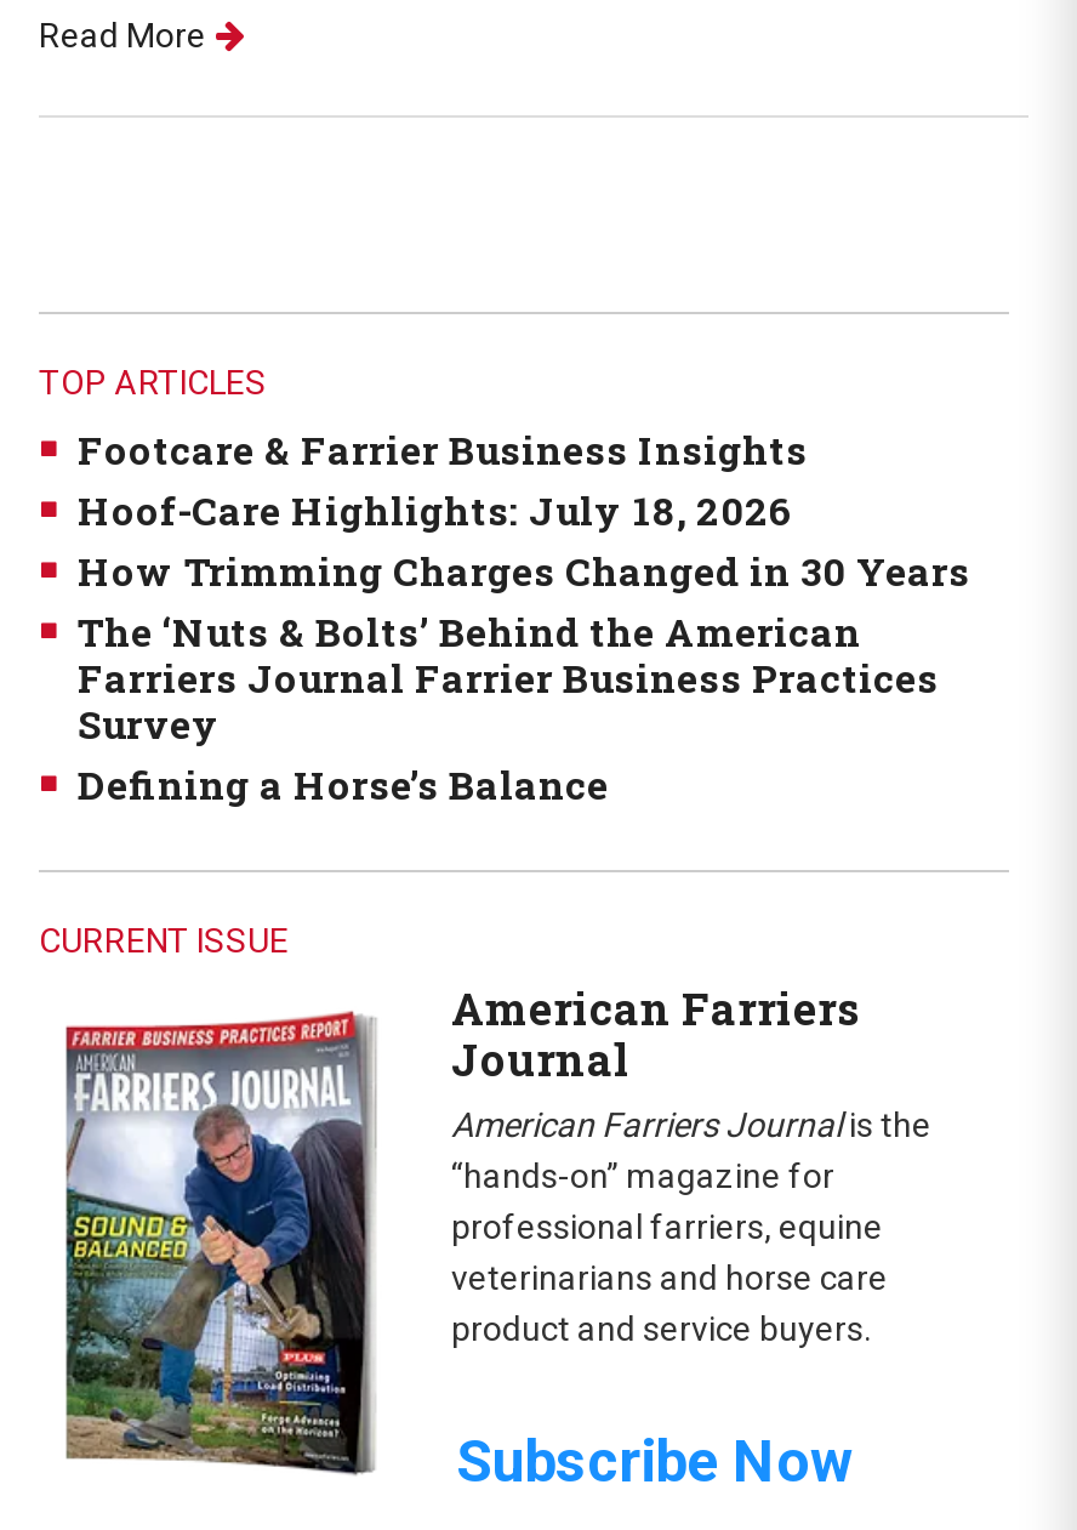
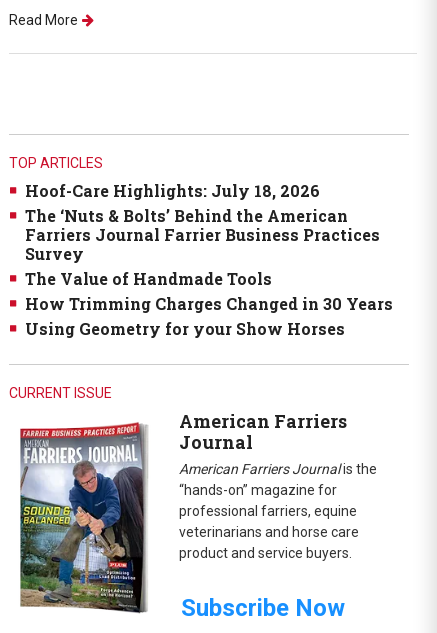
[78,423,808,474] Footcare & Farrier Business Insights -> none
moved [78,484,793,535] -> [25,180,320,201]: Hoof-Care Highlights: July 18, 2026
moved [78,545,970,596] -> [25,293,393,314]: How Trimming Charges Changed in 30 Years
moved [78,605,939,749] -> [25,205,380,264]: The ‘Nuts & Bolts’ Behind the American | Farriers Journal Farrier Business Practices | Survey
[78,758,609,809] Defining a Horse’s Balance -> [25,268,345,339] The Value of Handmade Tools | Using Geometry for your Show Horses

